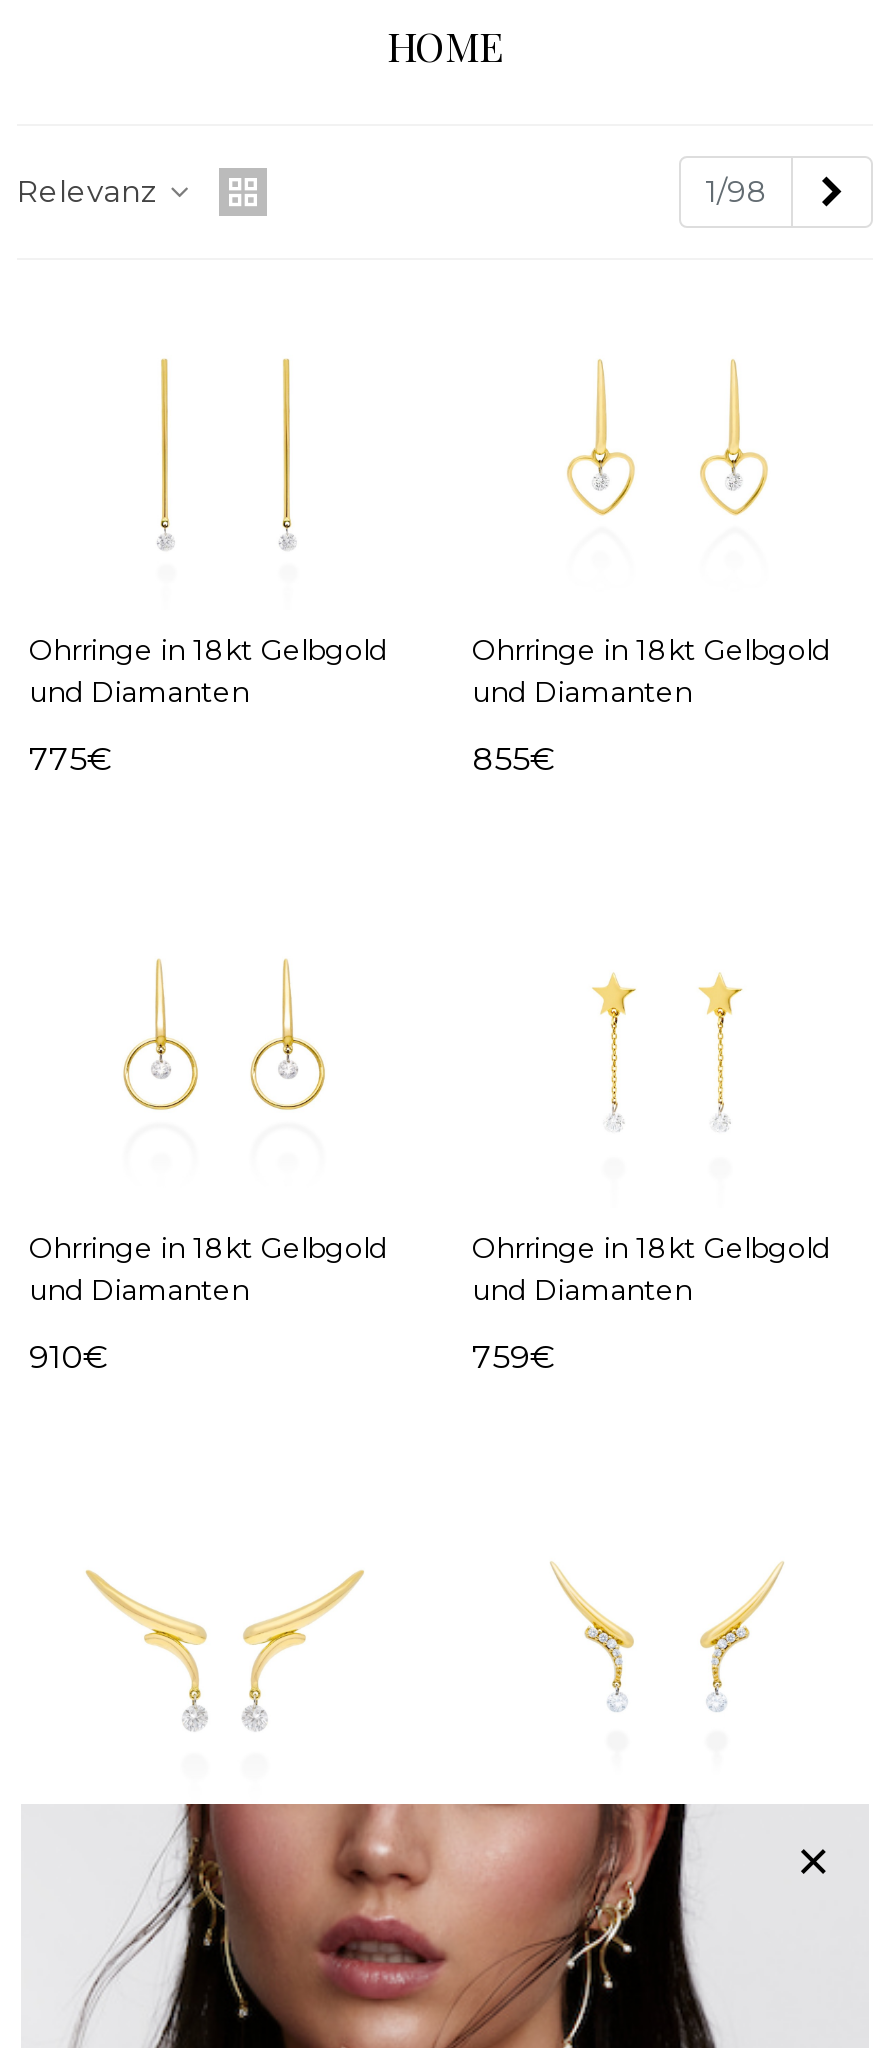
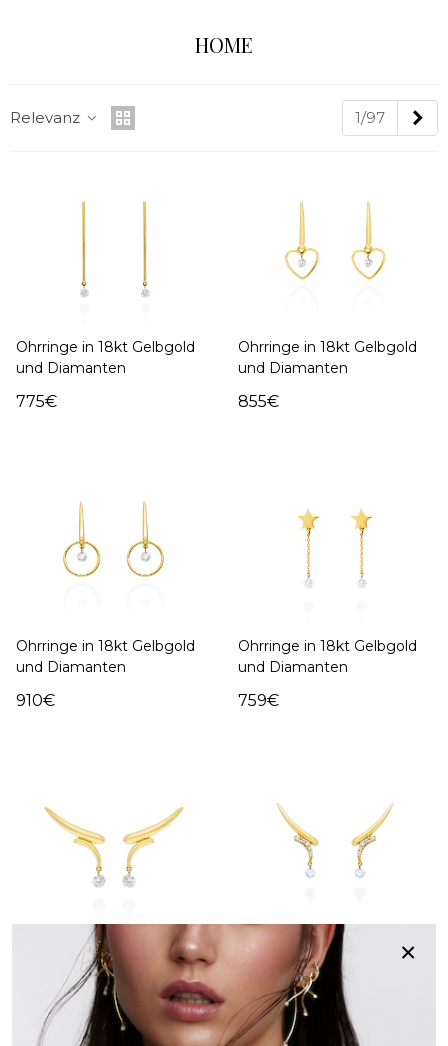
[705,172,767,210] 1/98 -> [355,108,385,127] 1/97

